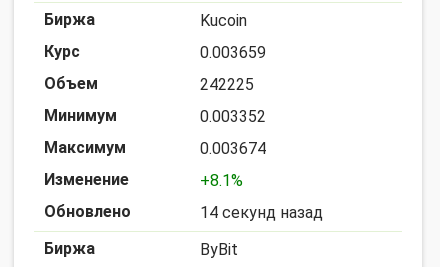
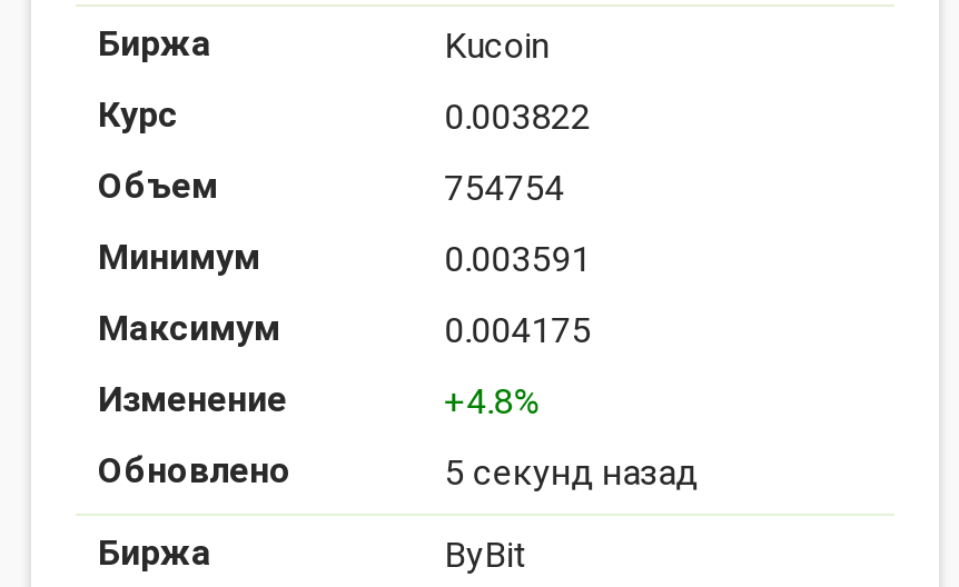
[200,43,266,62] 0.003659 -> [444,96,591,138] 0.003822
[200,75,254,94] 242225 -> [444,167,564,209] 754754
[200,107,266,126] 0.003352 -> [444,238,591,280] 0.003591
[200,139,266,158] 0.003674 -> [444,309,591,351] 0.004175
[200,171,243,190] +8.1% -> [444,380,540,422] +4.8%
[200,203,323,222] 14 секунд назад -> [444,451,698,494] 5 секунд назад

